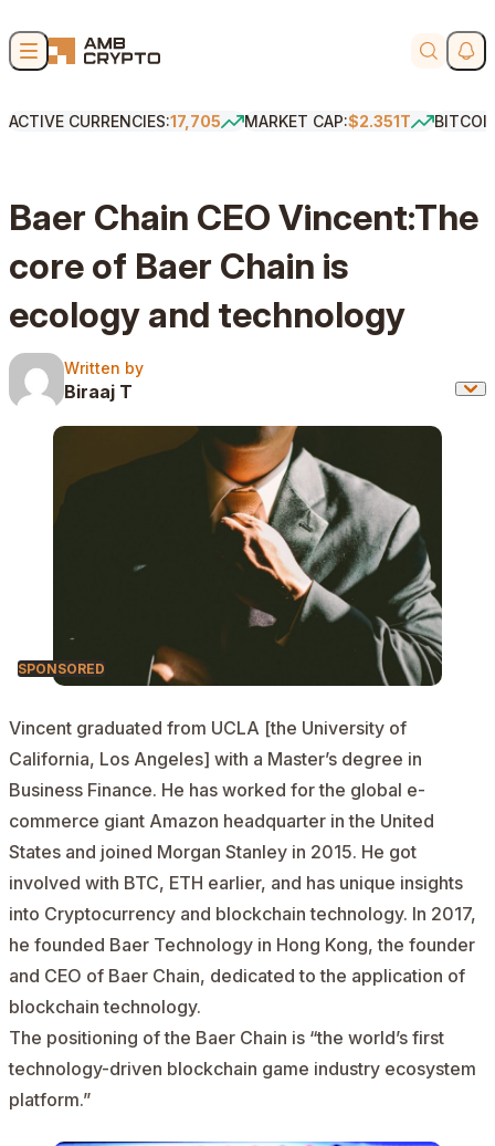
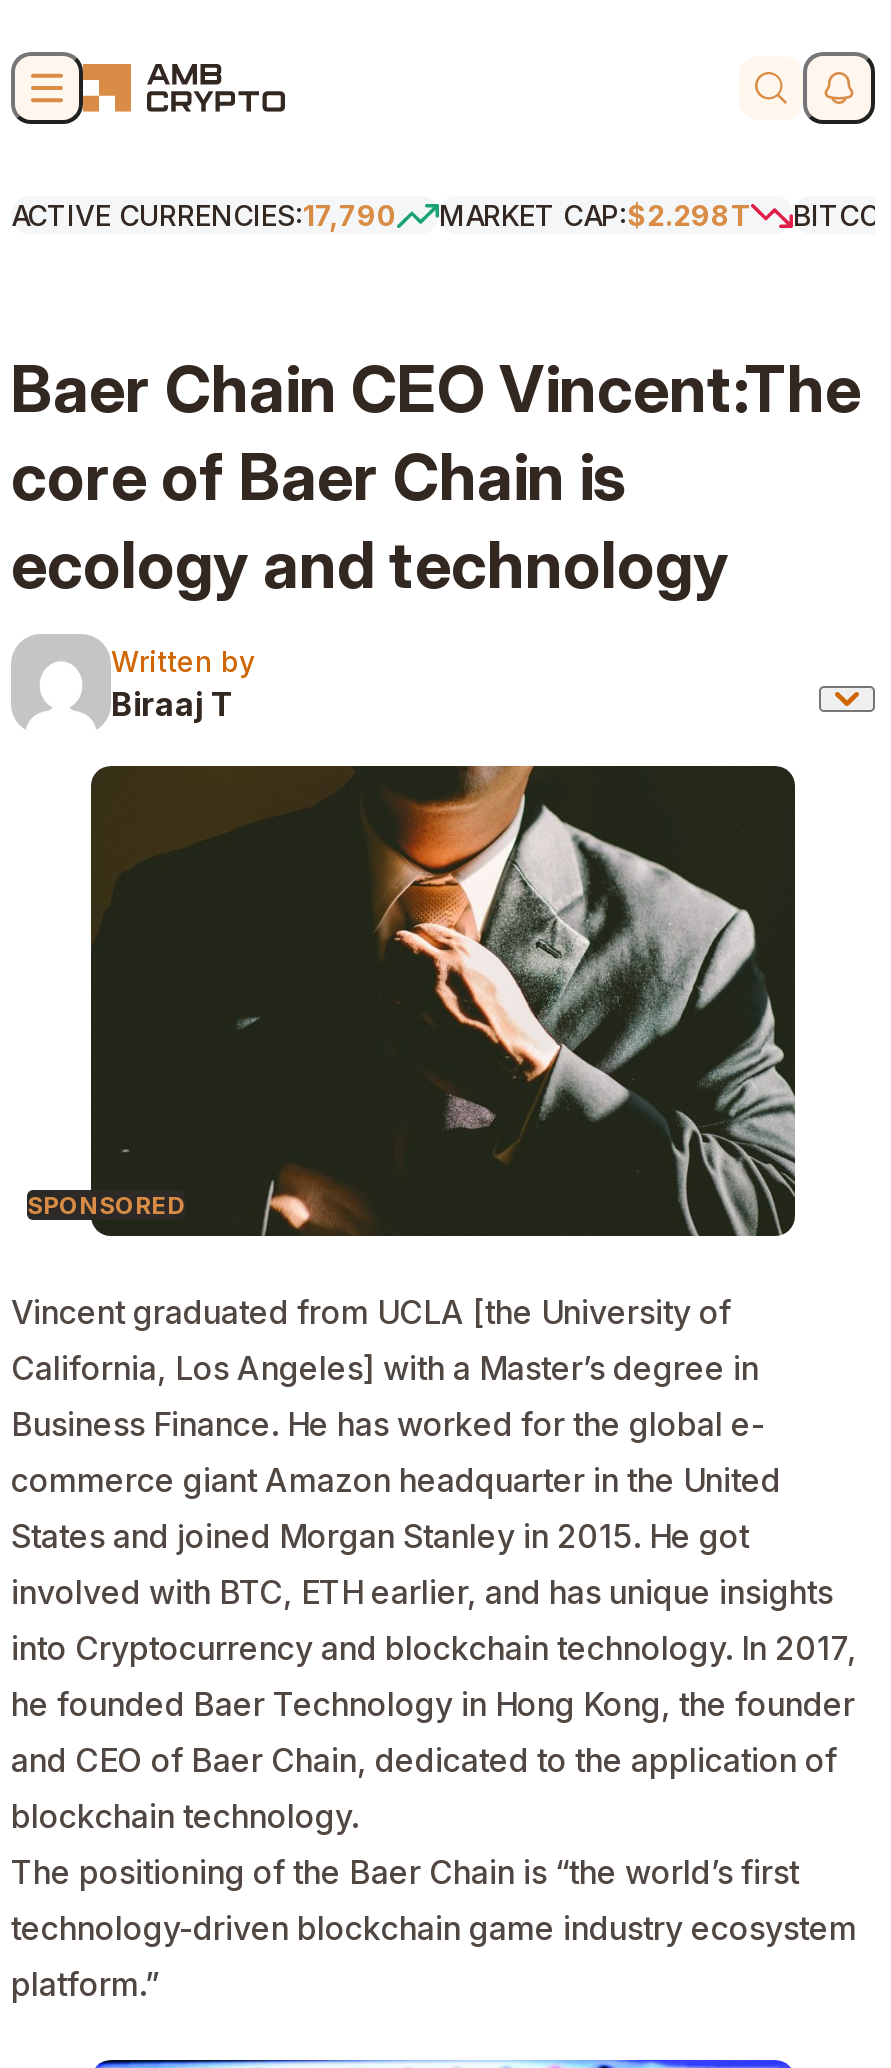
[9,112,221,131] ACTIVE CURRENCIES:17,705 -> [11,198,397,232] ACTIVE CURRENCIES:17,790
[244,112,411,131] MARKET CAP:$2.351T -> [439,198,751,232] MARKET CAP:$2.298T

